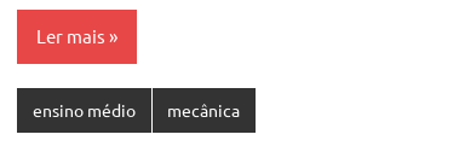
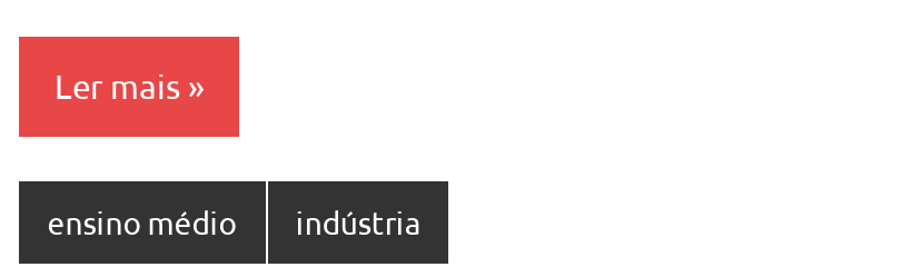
[168,99,240,121] mecânica -> [296,202,420,242] indústria

